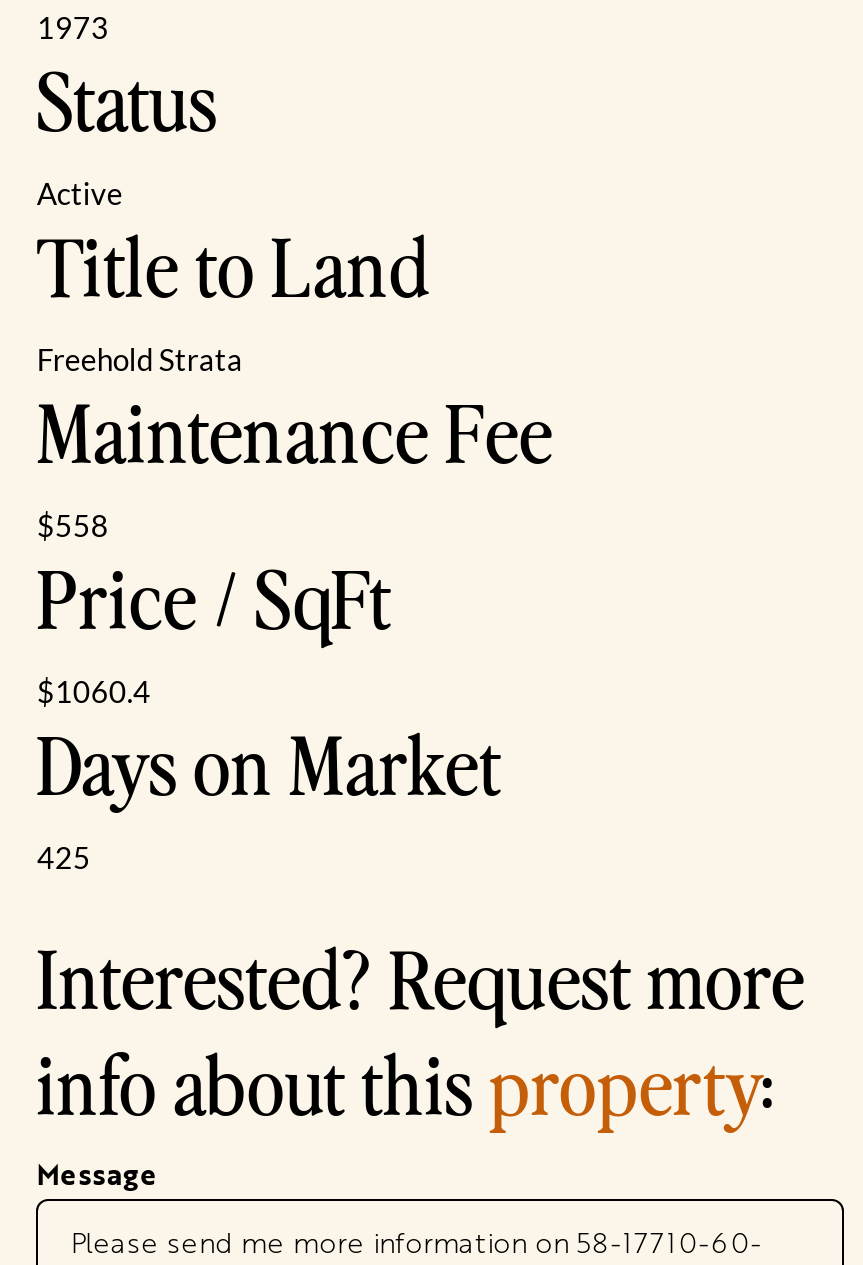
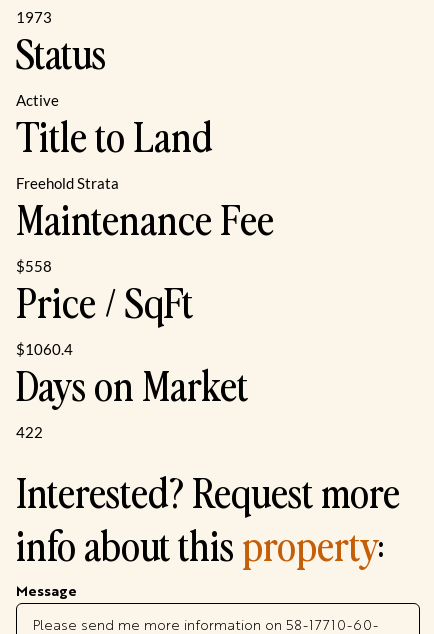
[37,839,91,875] 425 -> [16,423,43,441] 422

